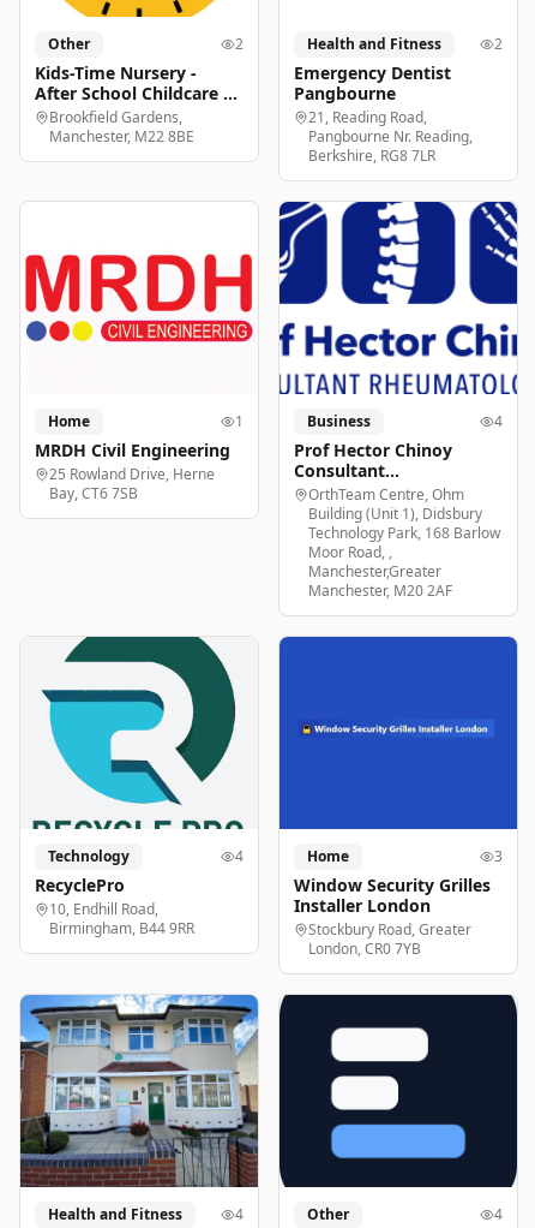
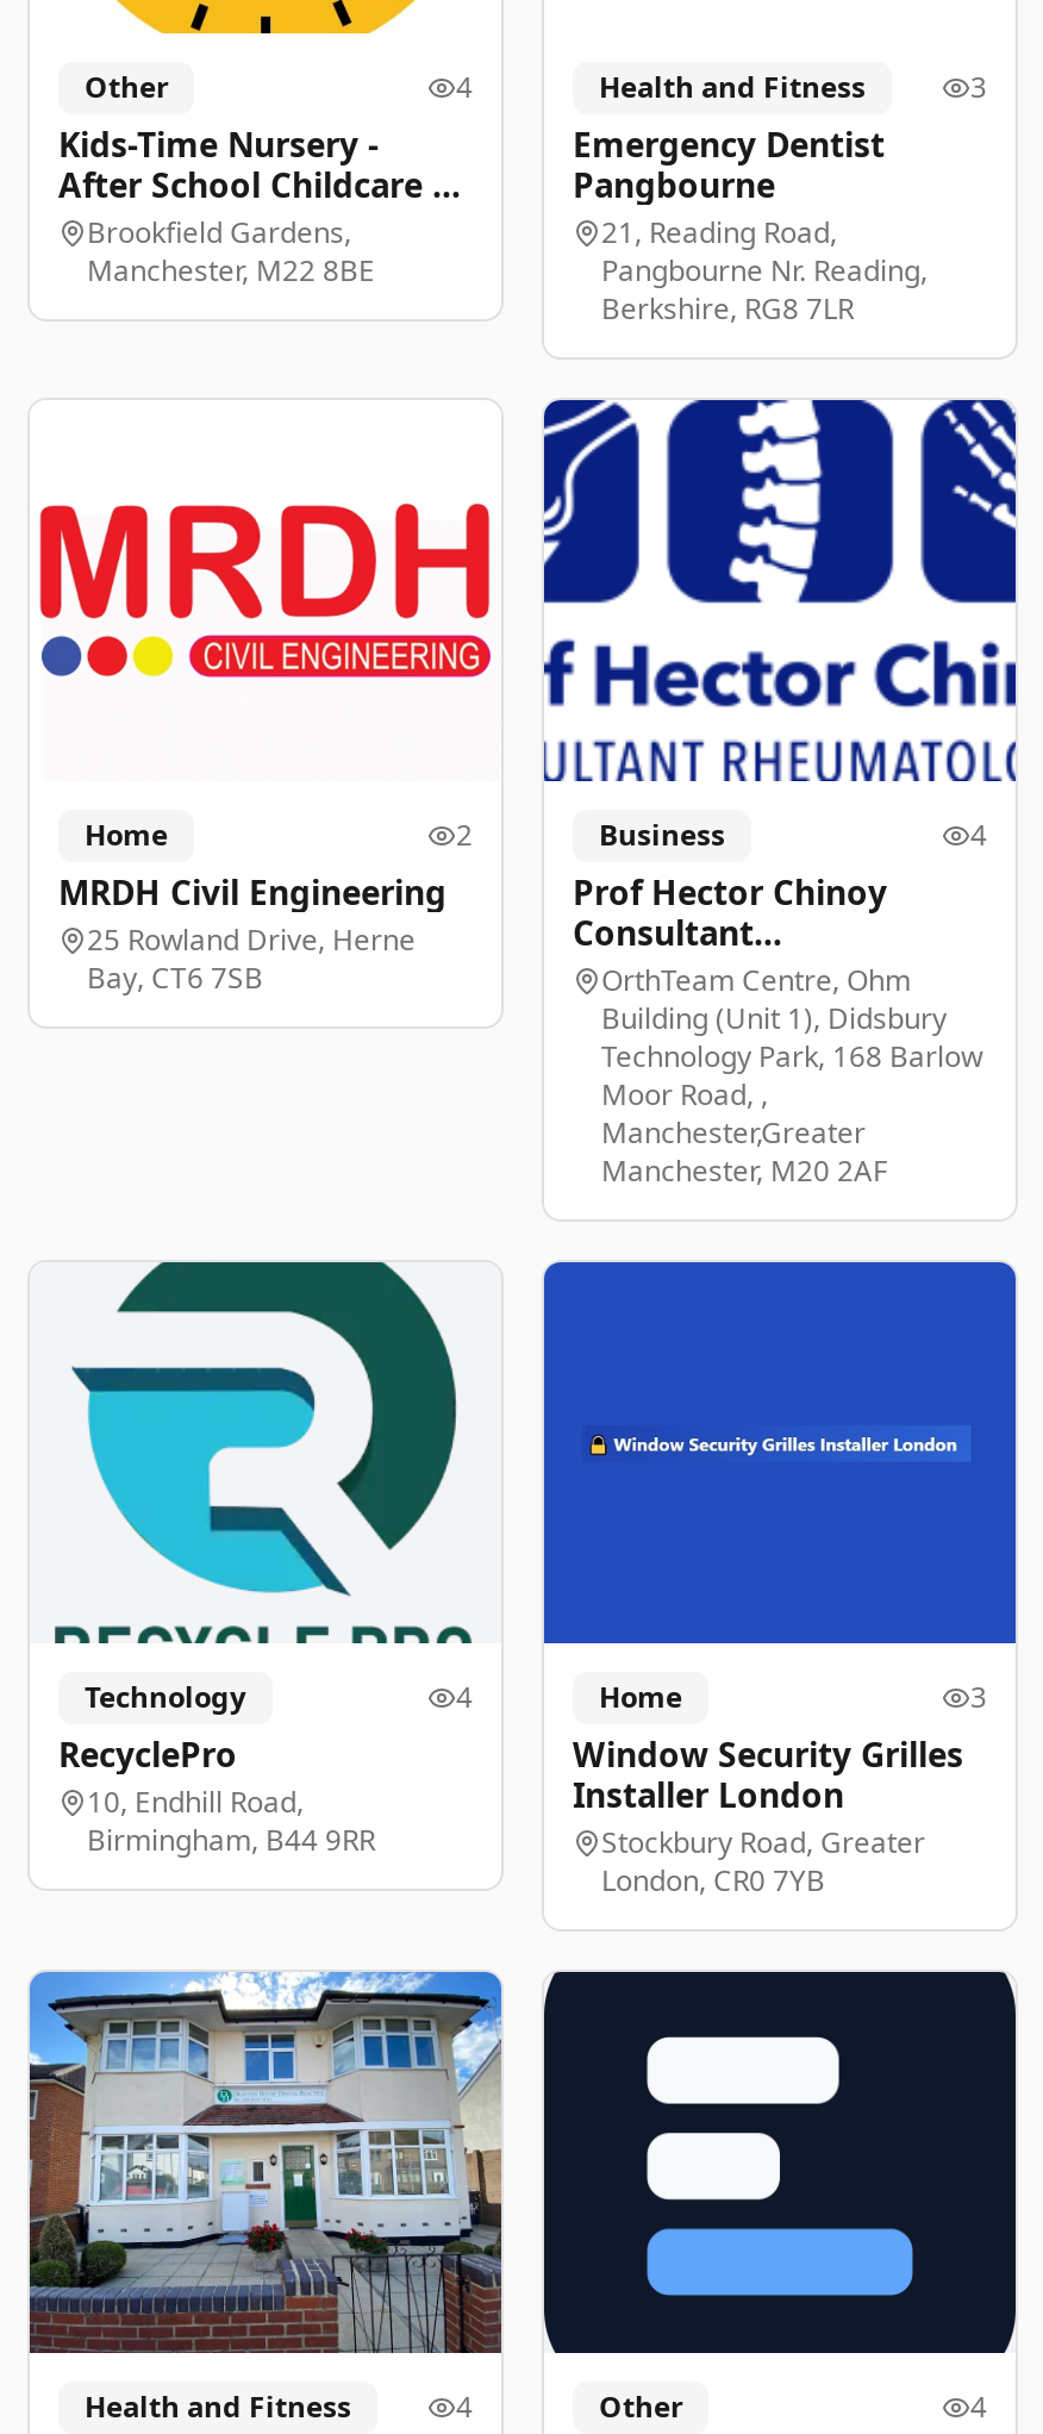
[235,34,244,54] 2 -> [456,67,473,107] 4
[494,34,503,54] 2 -> [970,67,987,107] 3
[235,411,244,431] 1 -> [456,815,473,855] 2

